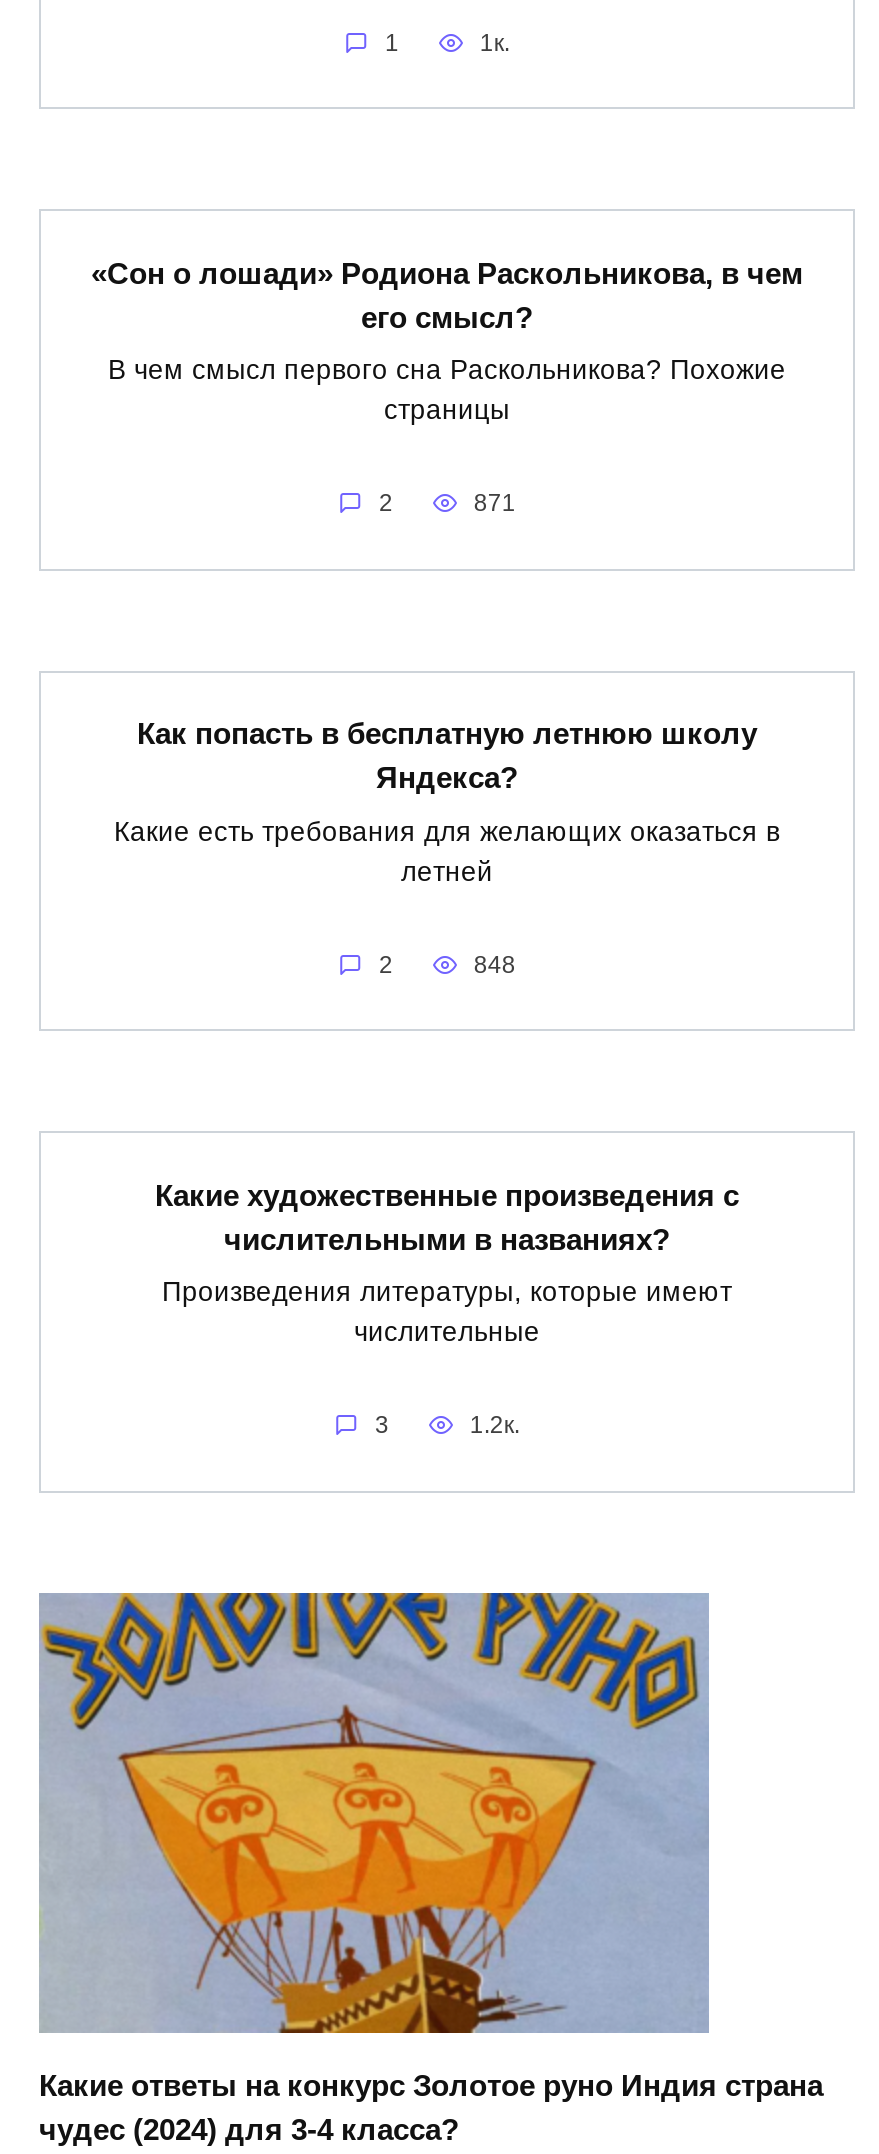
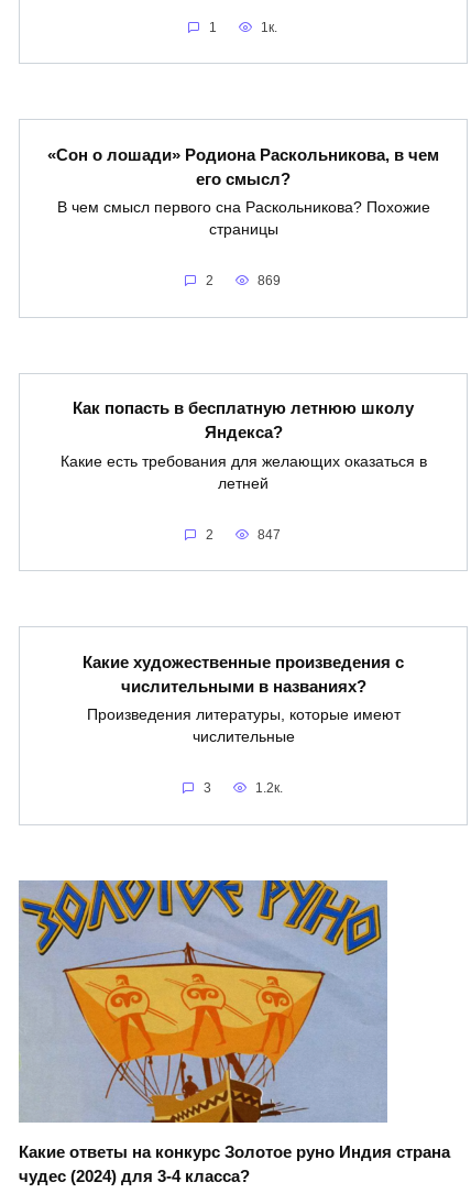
[474,489,516,517] 871 -> [258,273,281,289] 869
[474,951,516,979] 848 -> [258,527,281,542] 847

